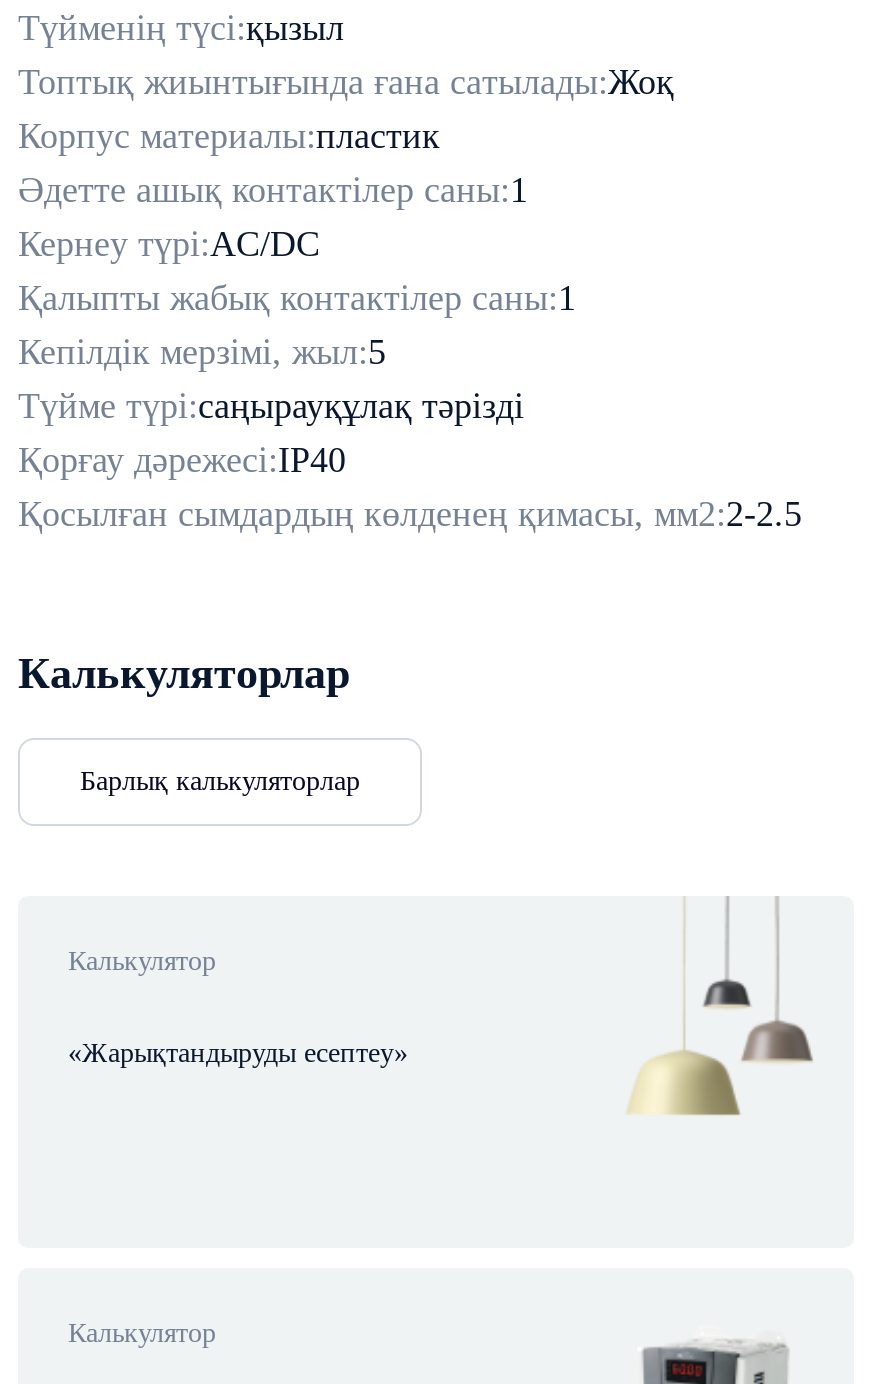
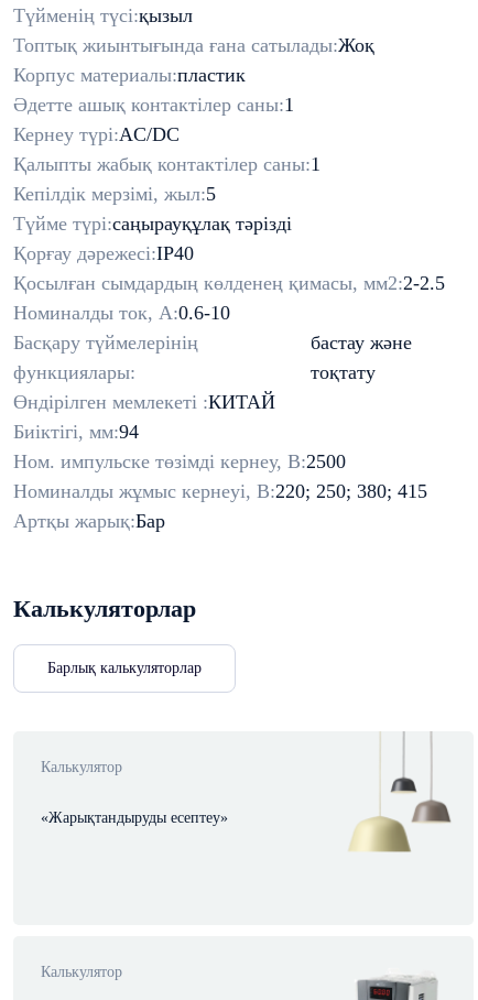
none -> [13,302,230,383] Номиналды ток, А:0.6-10 | Басқару түймелерінің | функциялары:
none -> [13,332,427,532] бастау және | тоқтату | Өндірілген мемлекеті : КИТАЙ | Биіктігі, мм:94 | Ном. импульске төзімді кернеу, В:2500 | Номиналды жұмыс кернеуі, В:220; 250; 380; 415 | Артқы жарық:Бар

